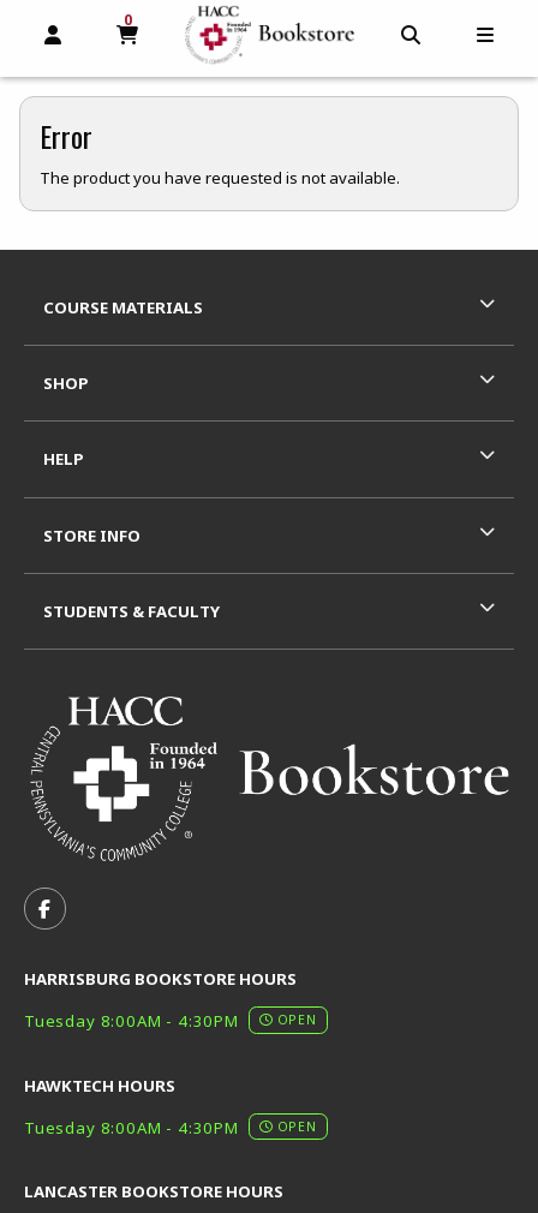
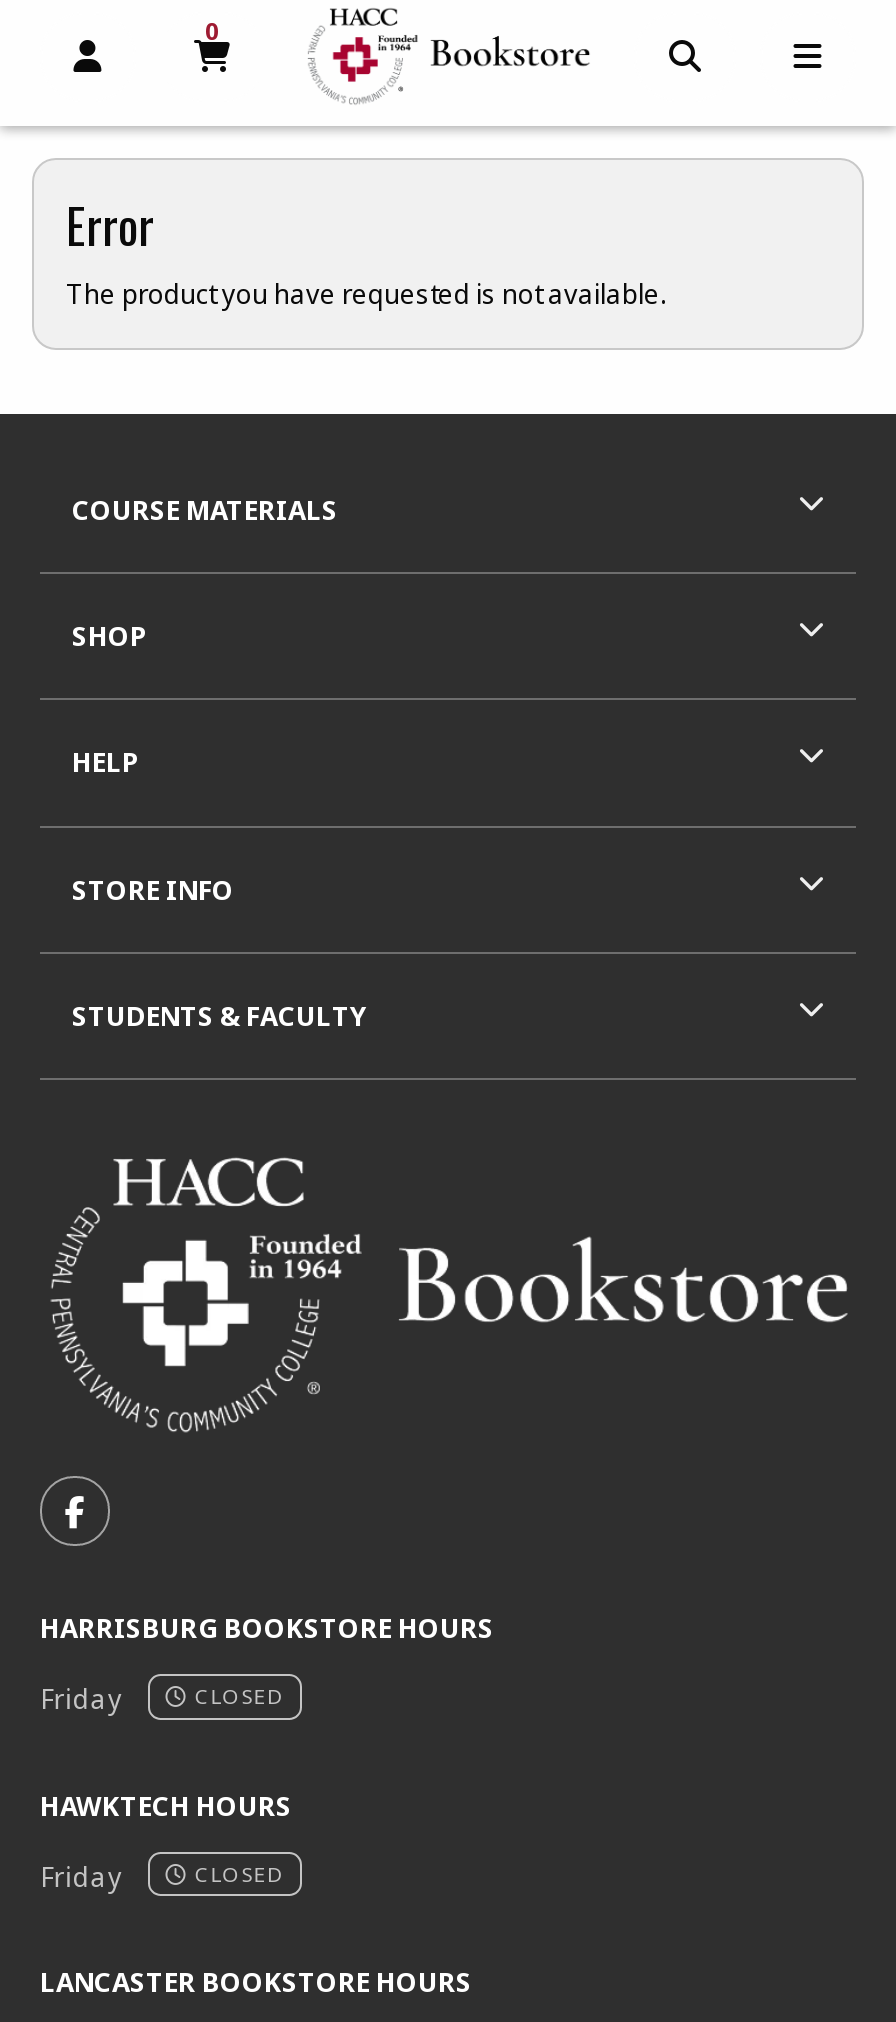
[24,1011,317,1032] Tuesday 8:00AM - 4:30PM | OPEN -> [40,1681,285,1717] Friday | CLOSED
[24,1117,317,1139] Tuesday 8:00AM - 4:30PM | OPEN -> [40,1858,285,1894] Friday | CLOSED

